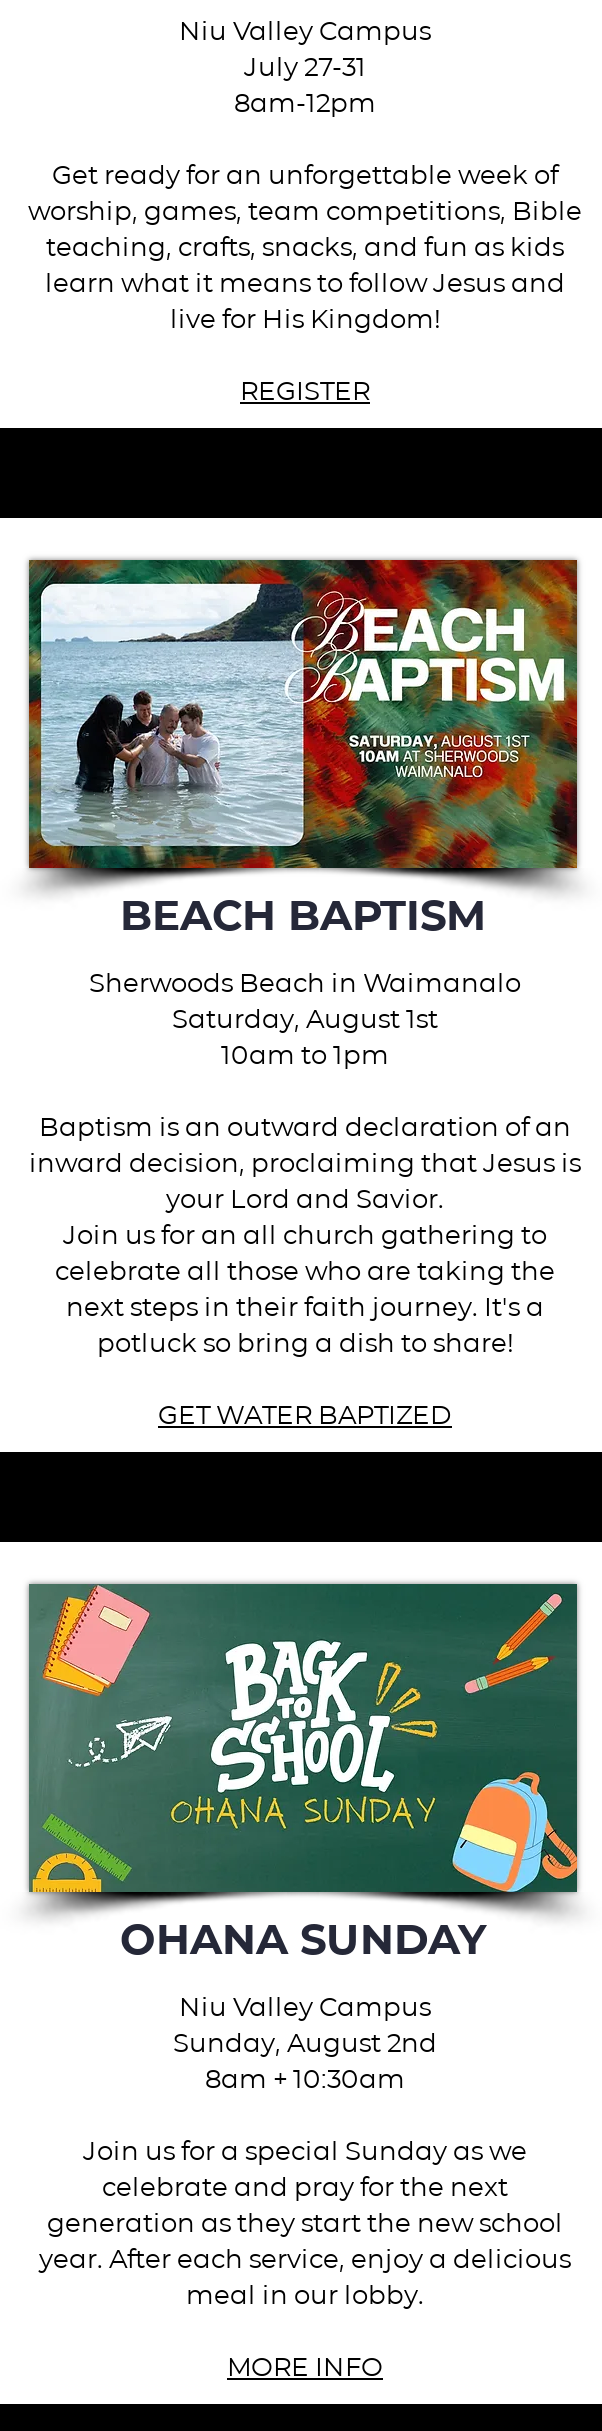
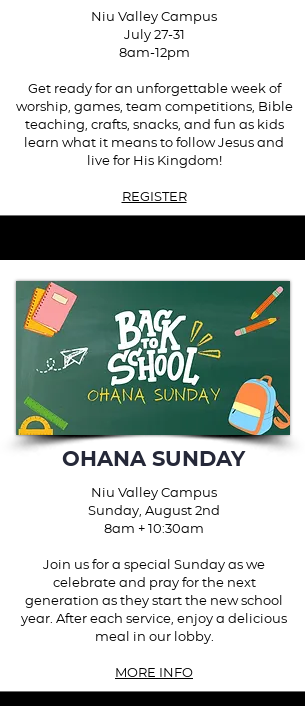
[29,558,581,1432] [image] | BEACH BAPTISM | Sherwoods Beach in Waimanalo | Saturday, August 1st | 10am to 1pm | Baptism is an outward declaration of an | inward decision, proclaiming that Jesus is | your Lord and Savior. | Join us for an all church gathering to | celebrate all those who are taking the | next steps in their faith journey. It's a | potluck so bring a dish to share! | GET WATER BAPTIZED -> none

